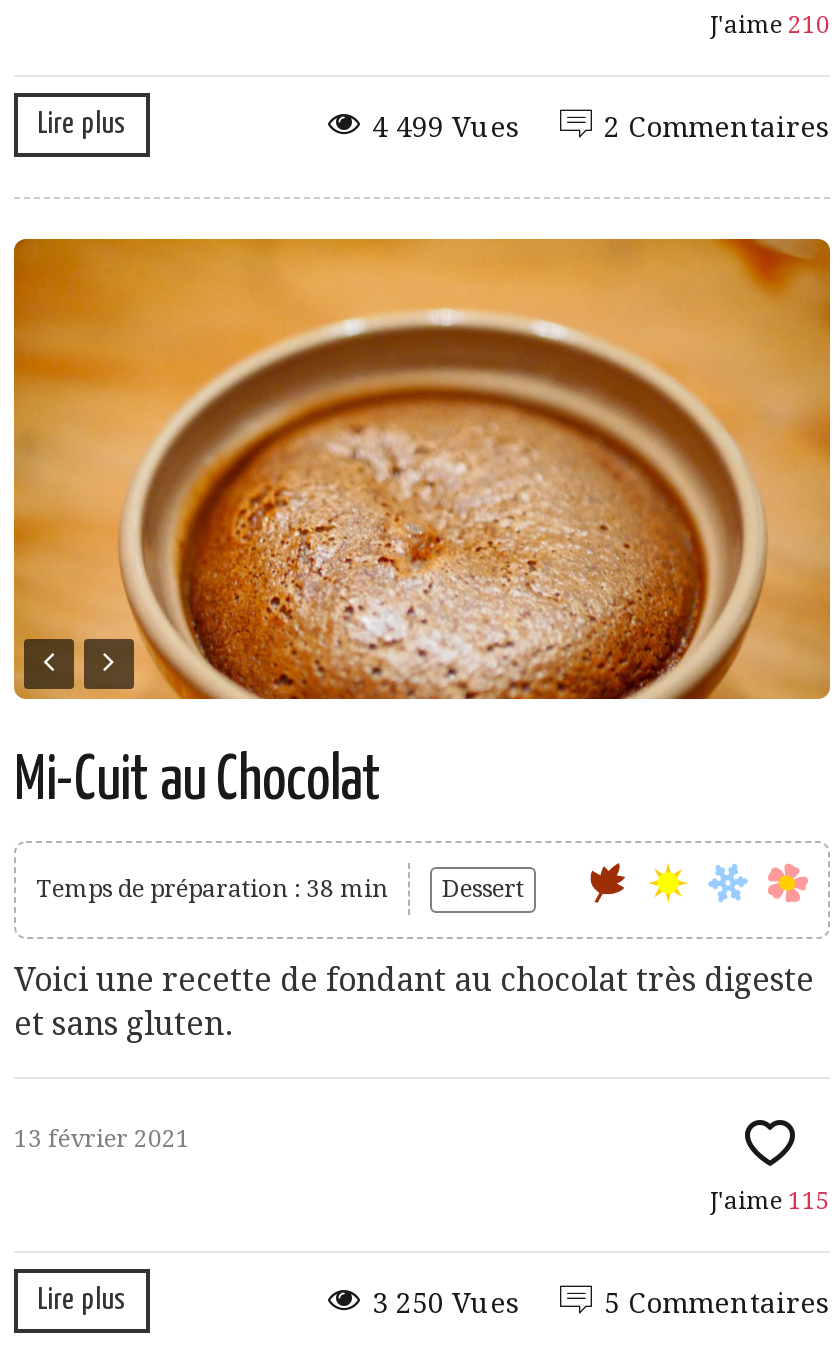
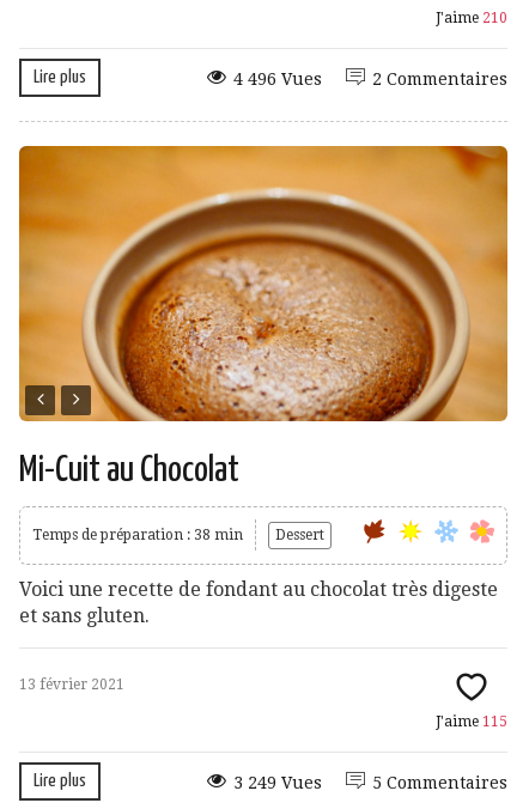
[372,112,520,144] 4 499 Vues -> [233,70,322,89] 4 496 Vues
[372,1286,520,1318] 3 250 Vues -> [233,773,322,792] 3 249 Vues

